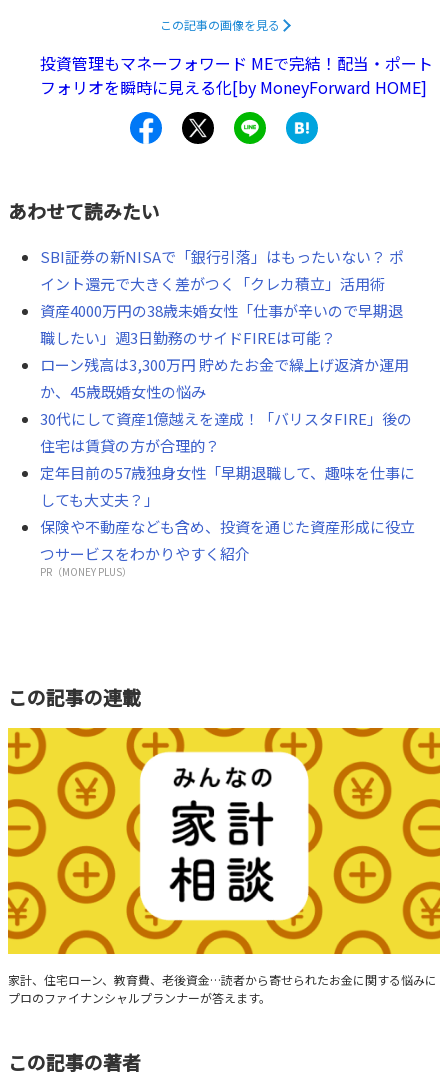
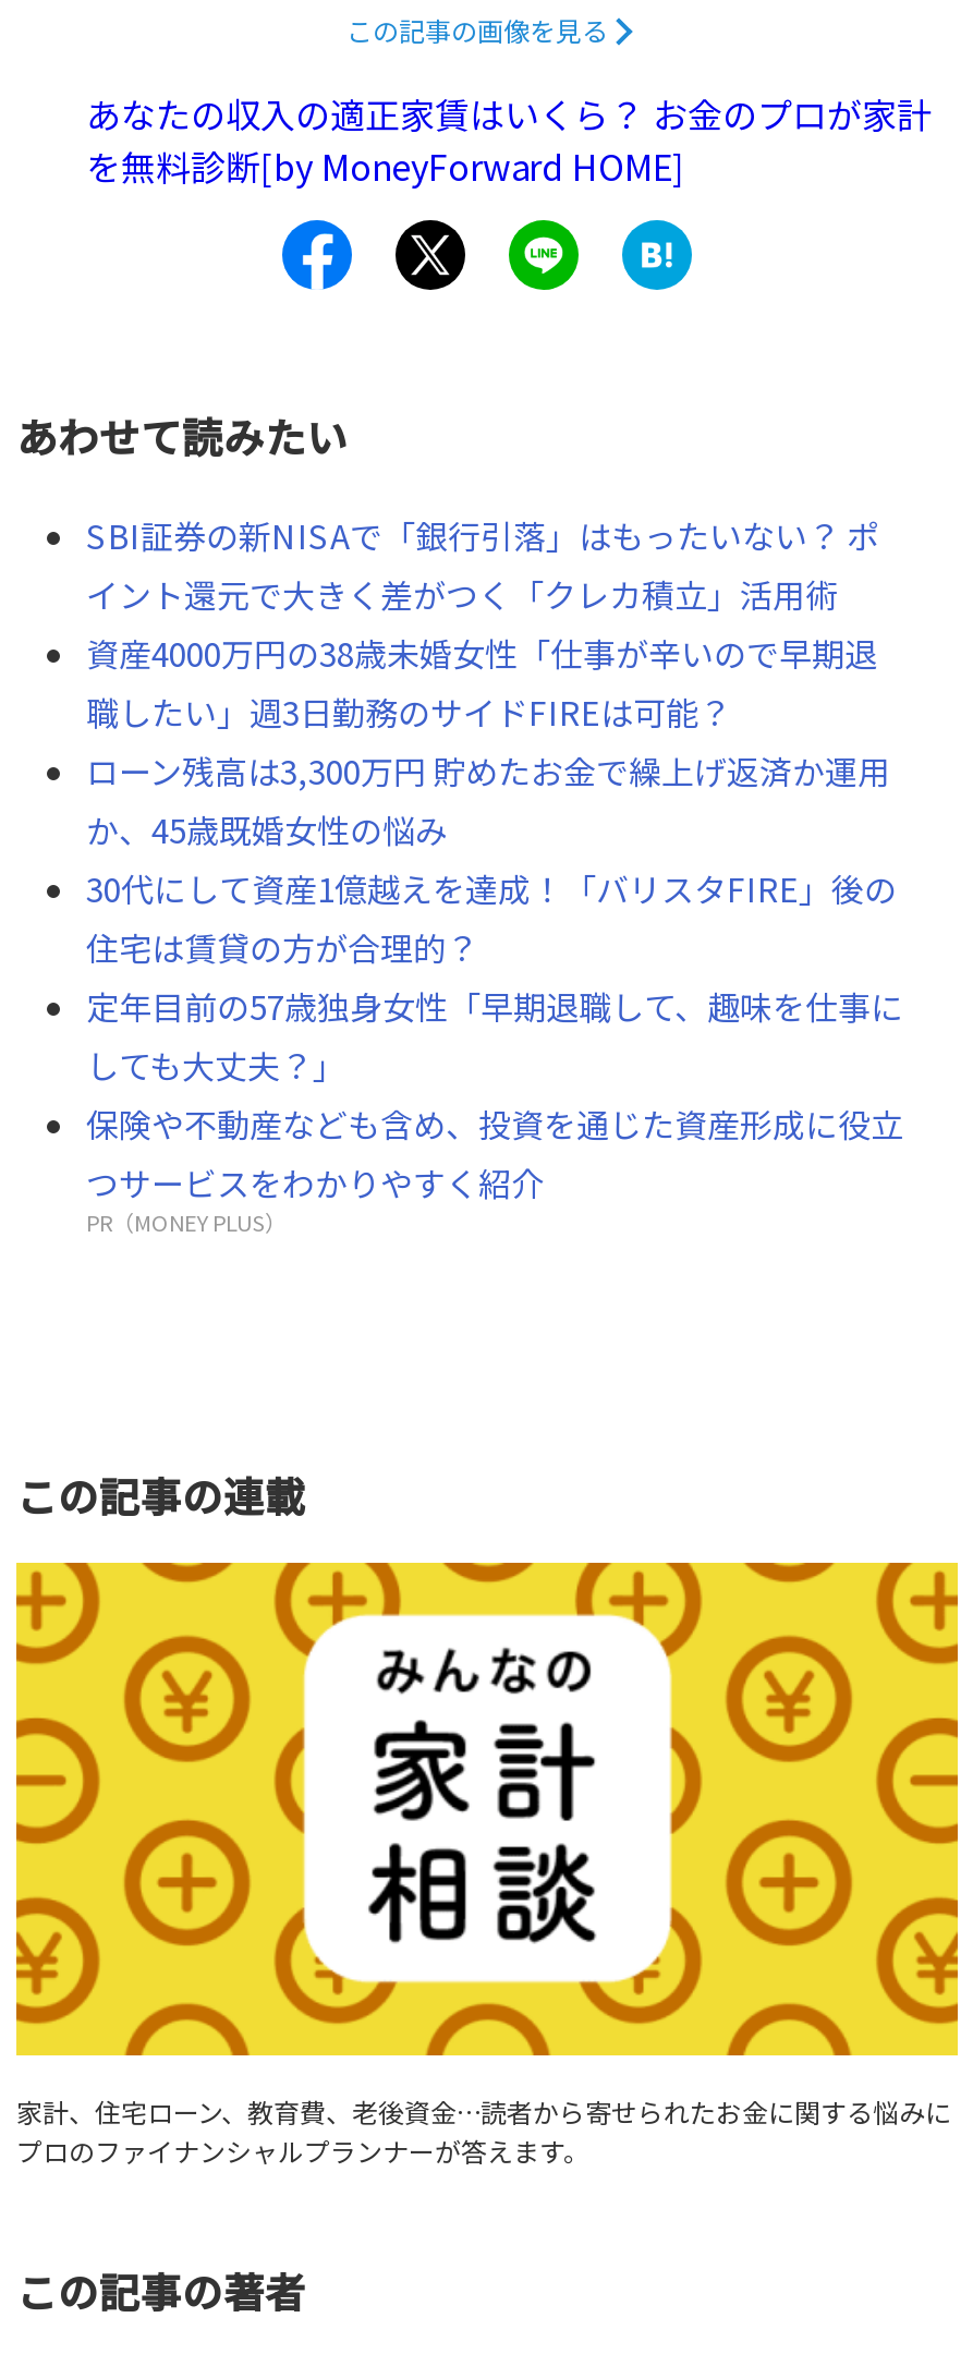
[40,51,433,99] 投資管理もマネーフォワード MEで完結！配当・ポート | フォリオを瞬時に見える化[by MoneyForward HOME] -> [86,87,932,192] あなたの収入の適正家賃はいくら？ お金のプロが家計 | を無料診断[by MoneyForward HOME]

